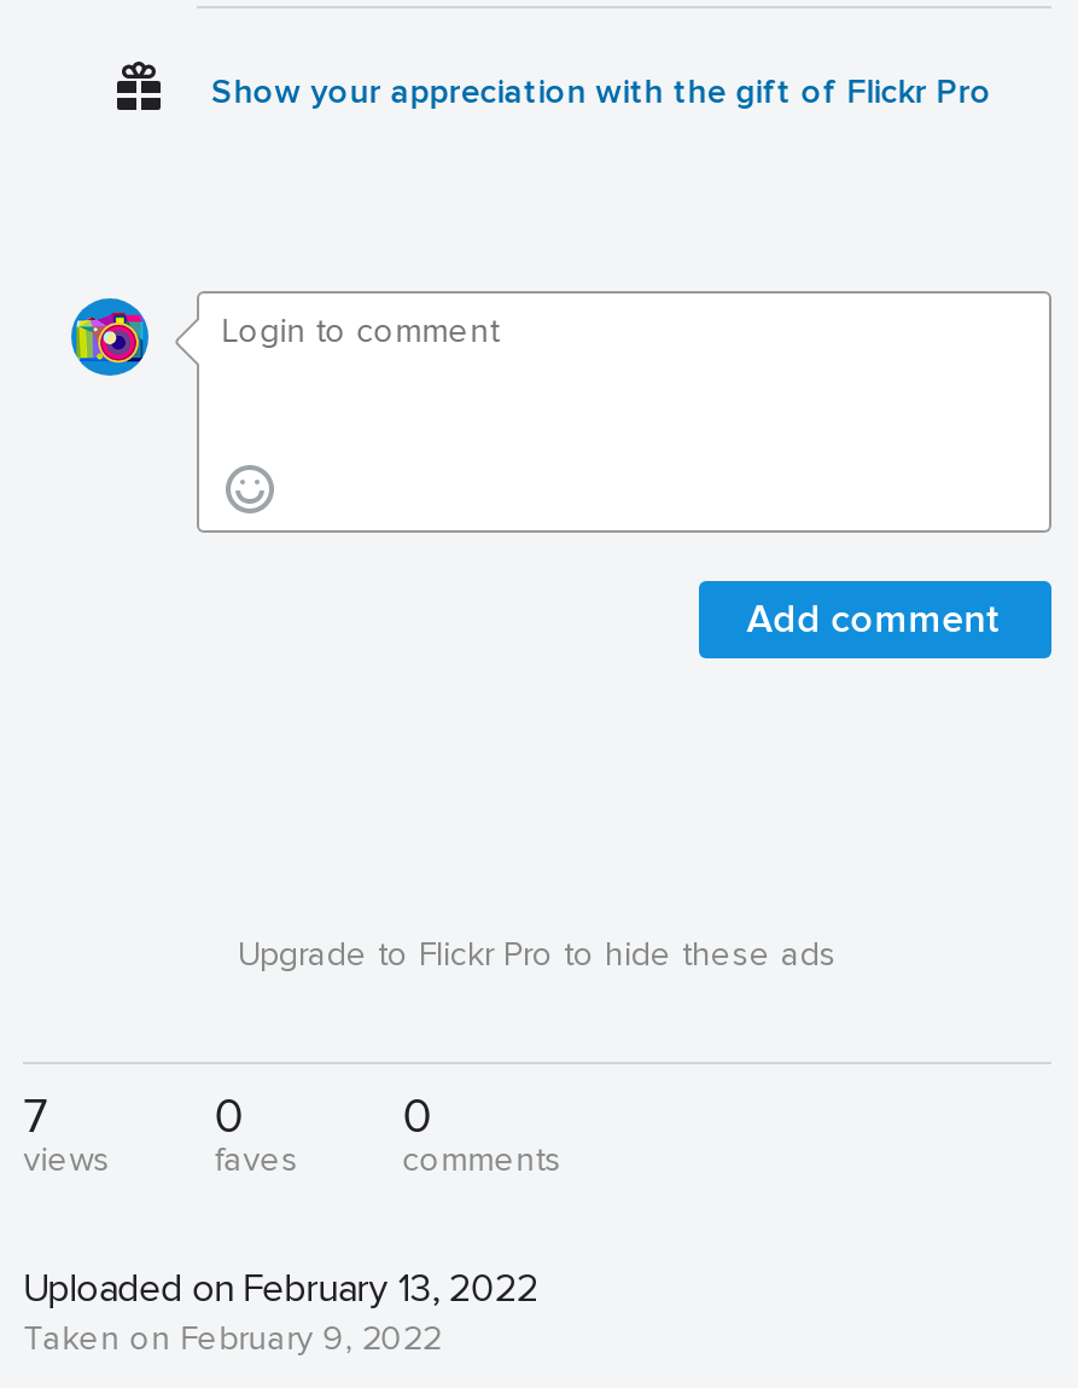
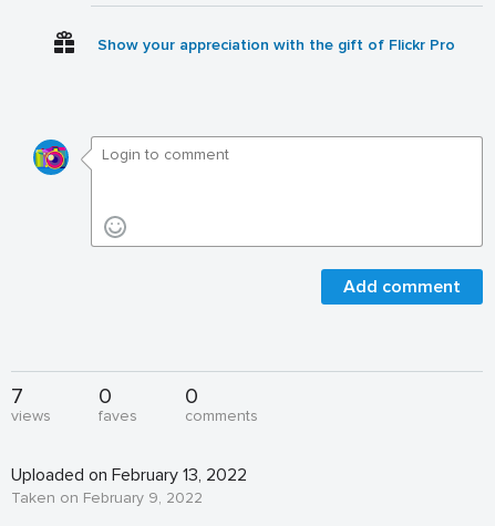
[238,934,837,975] Upgrade to Flickr Pro to hide these ads -> none

